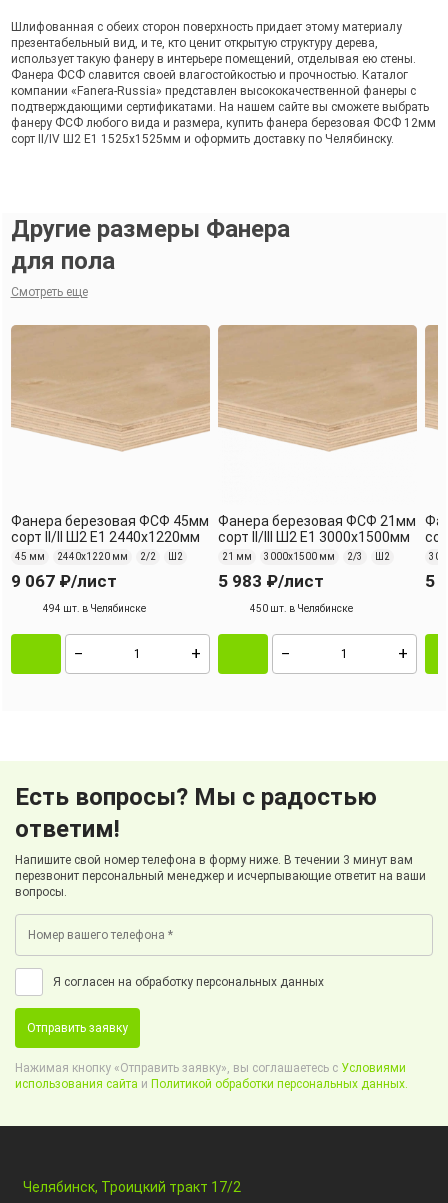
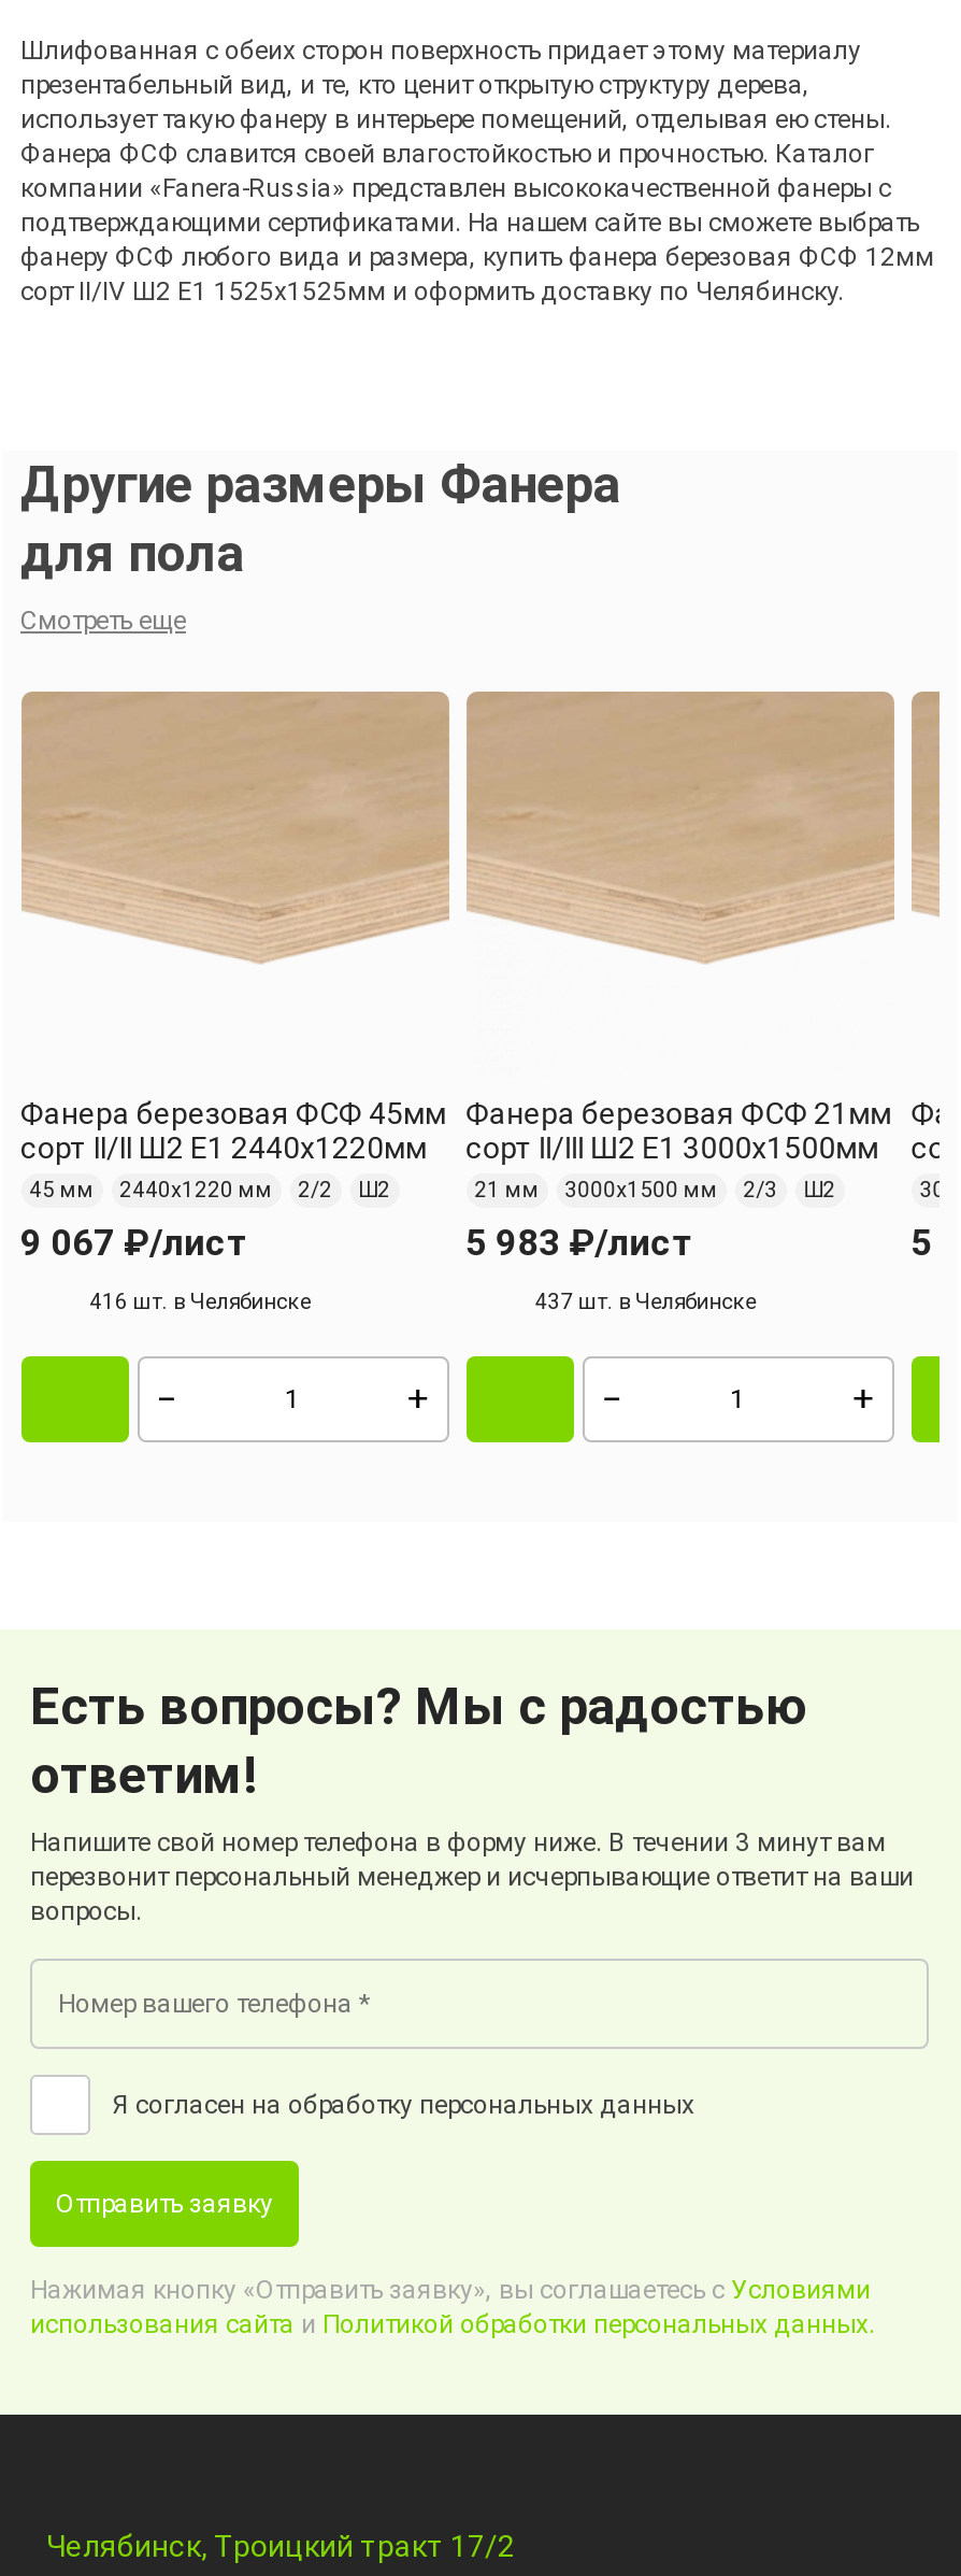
[42,603,145,614] 494 шт. в Челябинске -> [89,1290,311,1313] 416 шт. в Челябинске
[250,603,353,614] 450 шт. в Челябинске -> [534,1290,756,1313] 437 шт. в Челябинске

